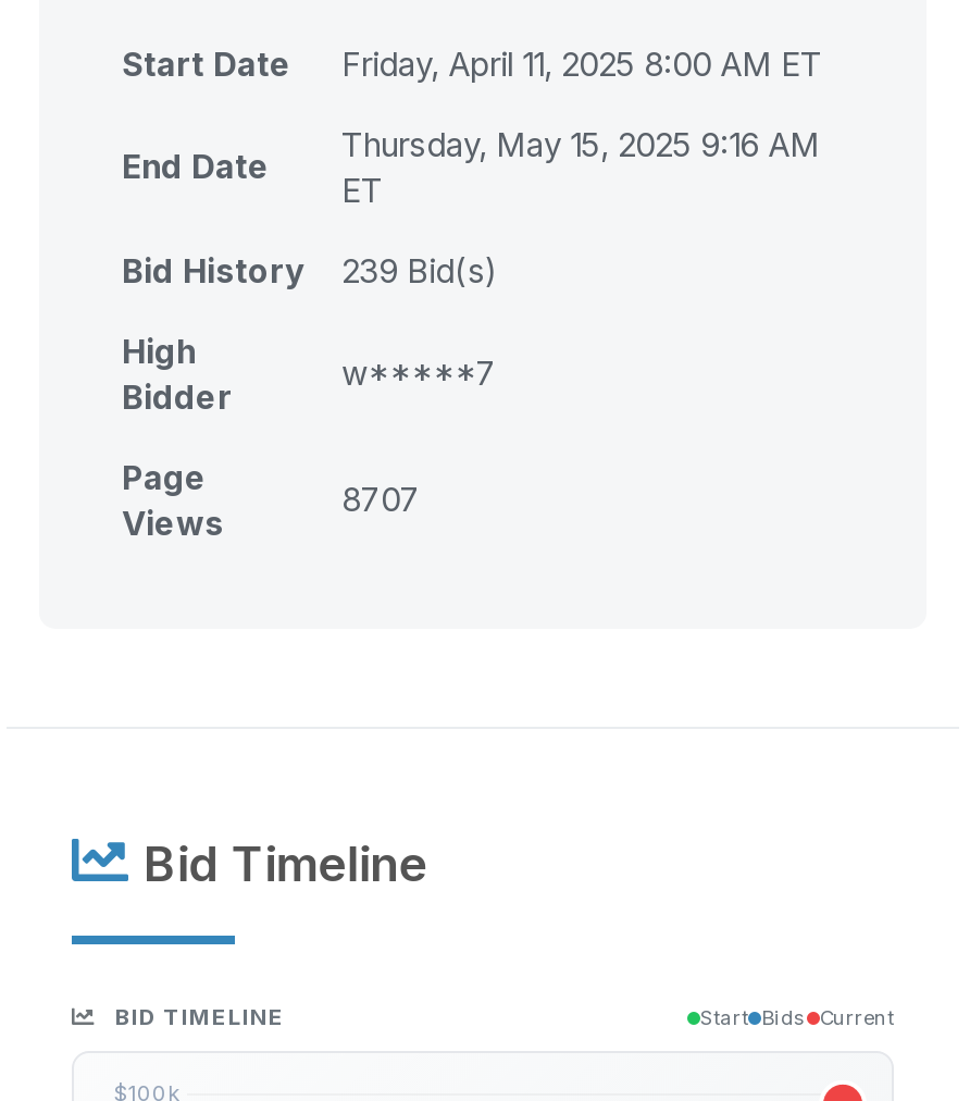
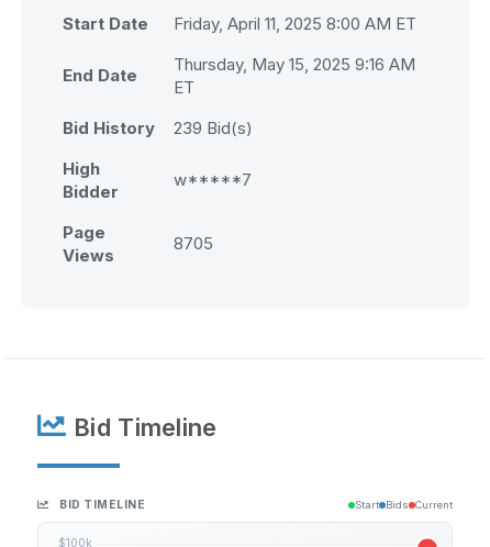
[341,478,420,520] 8707 -> [174,233,213,254] 8705

